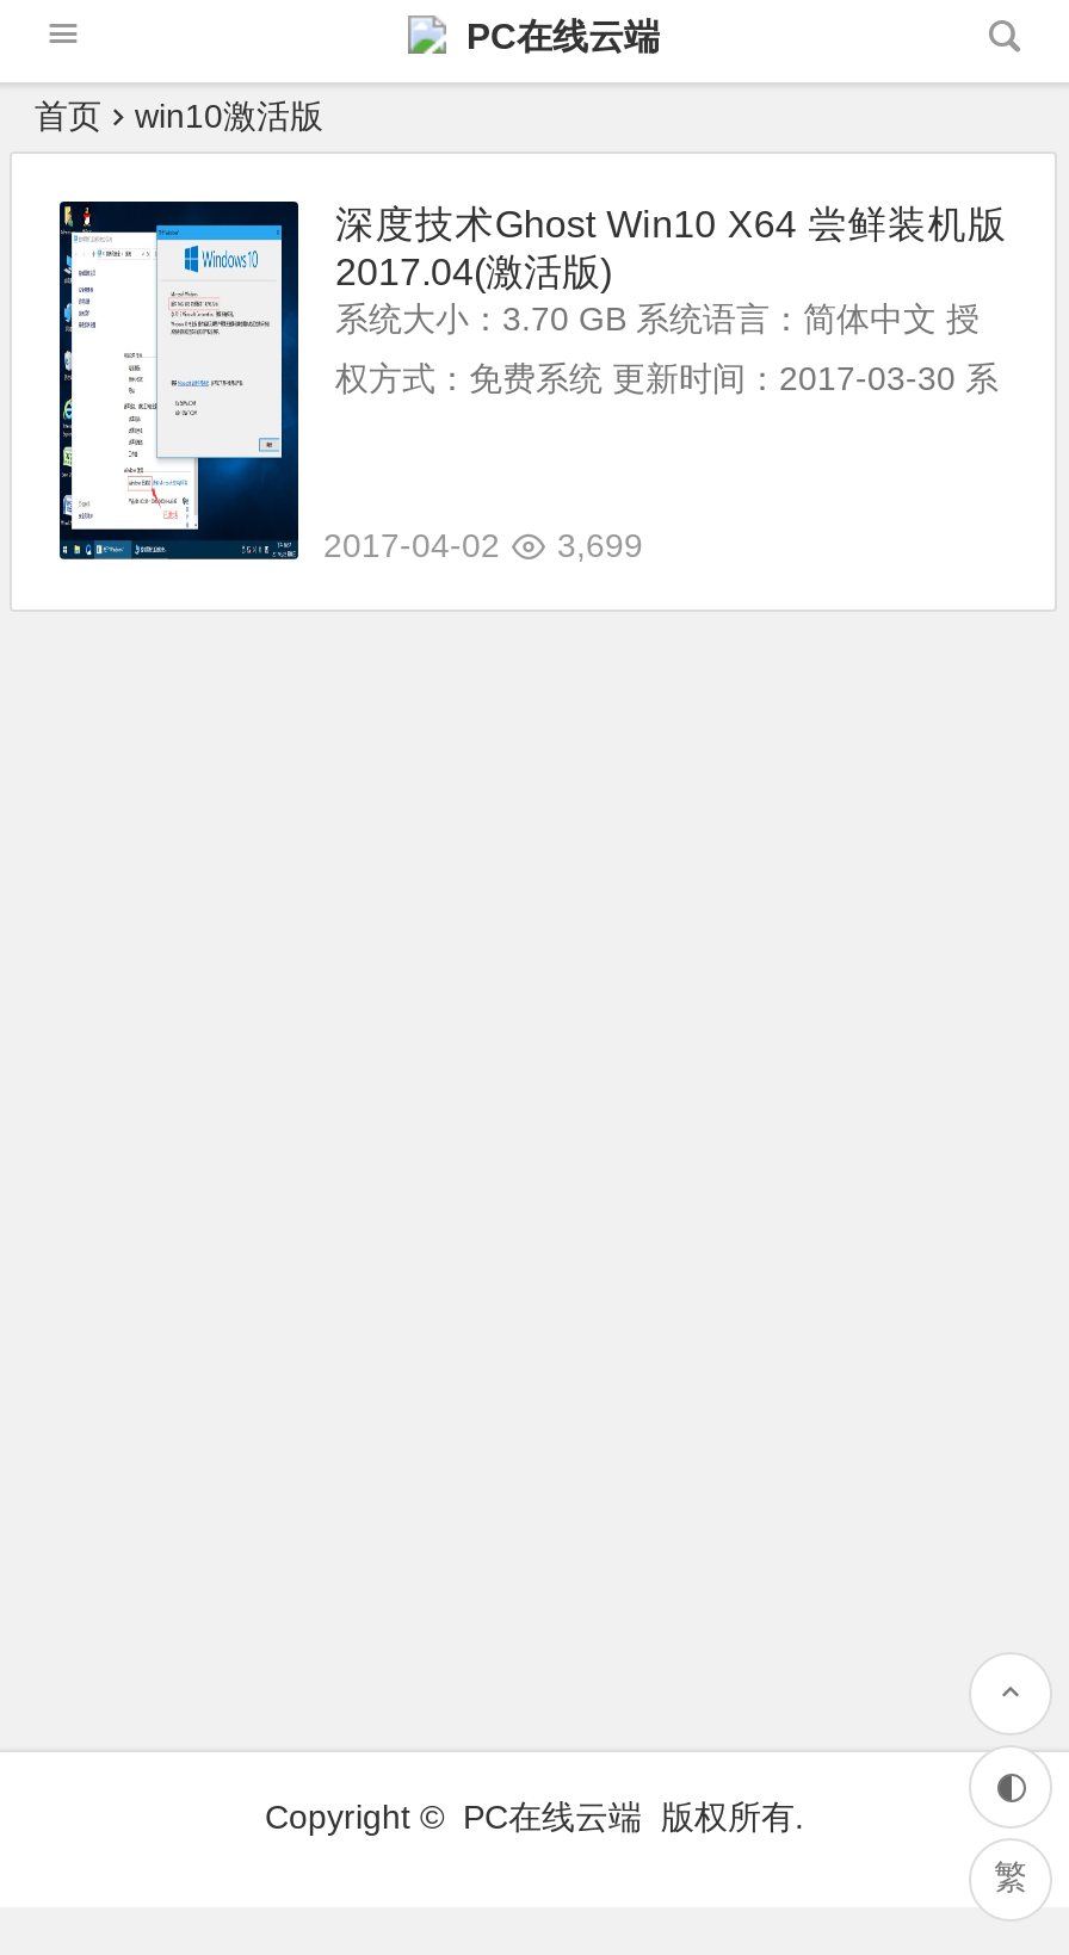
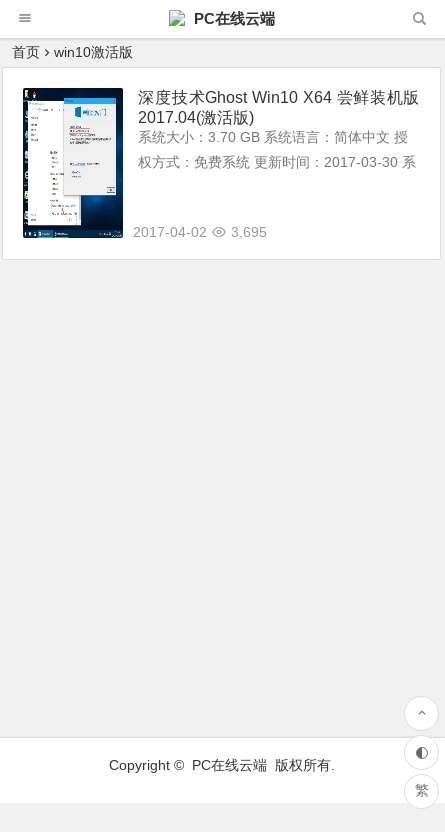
[323,526,643,564] 2017-04-02 3,699 -> [133,224,267,240] 2017-04-02 3,695

